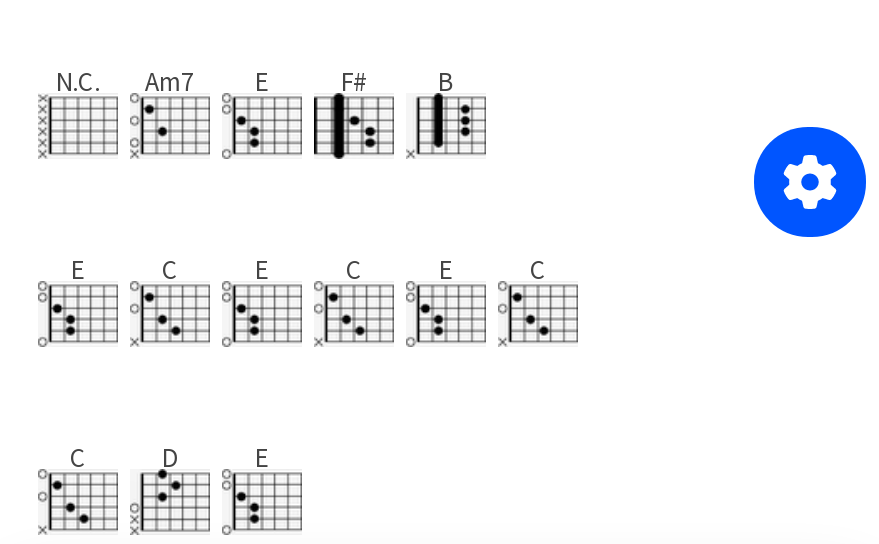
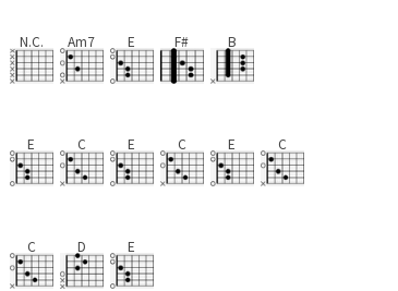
[752,125,868,239] [image] -> none

